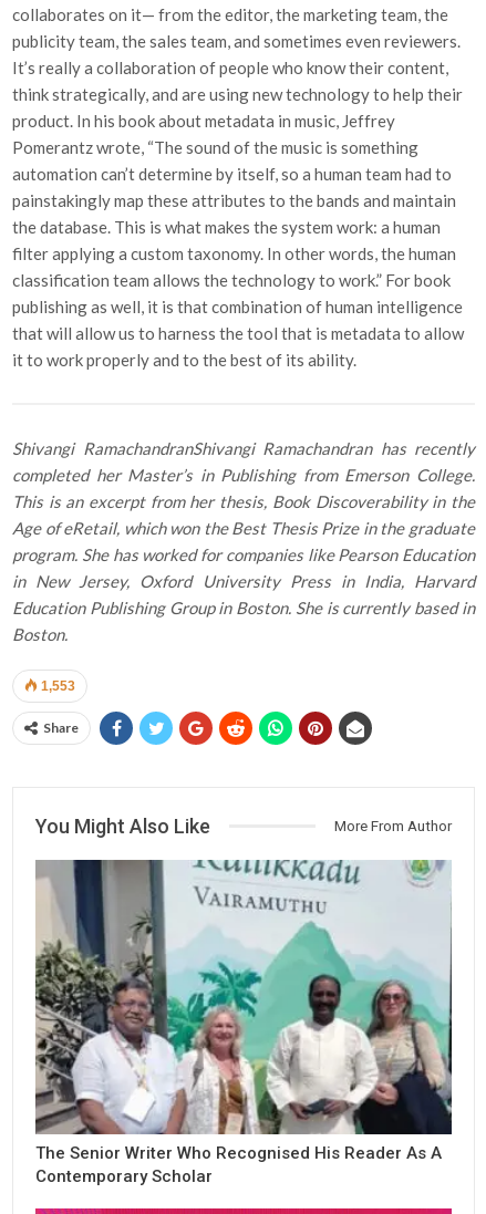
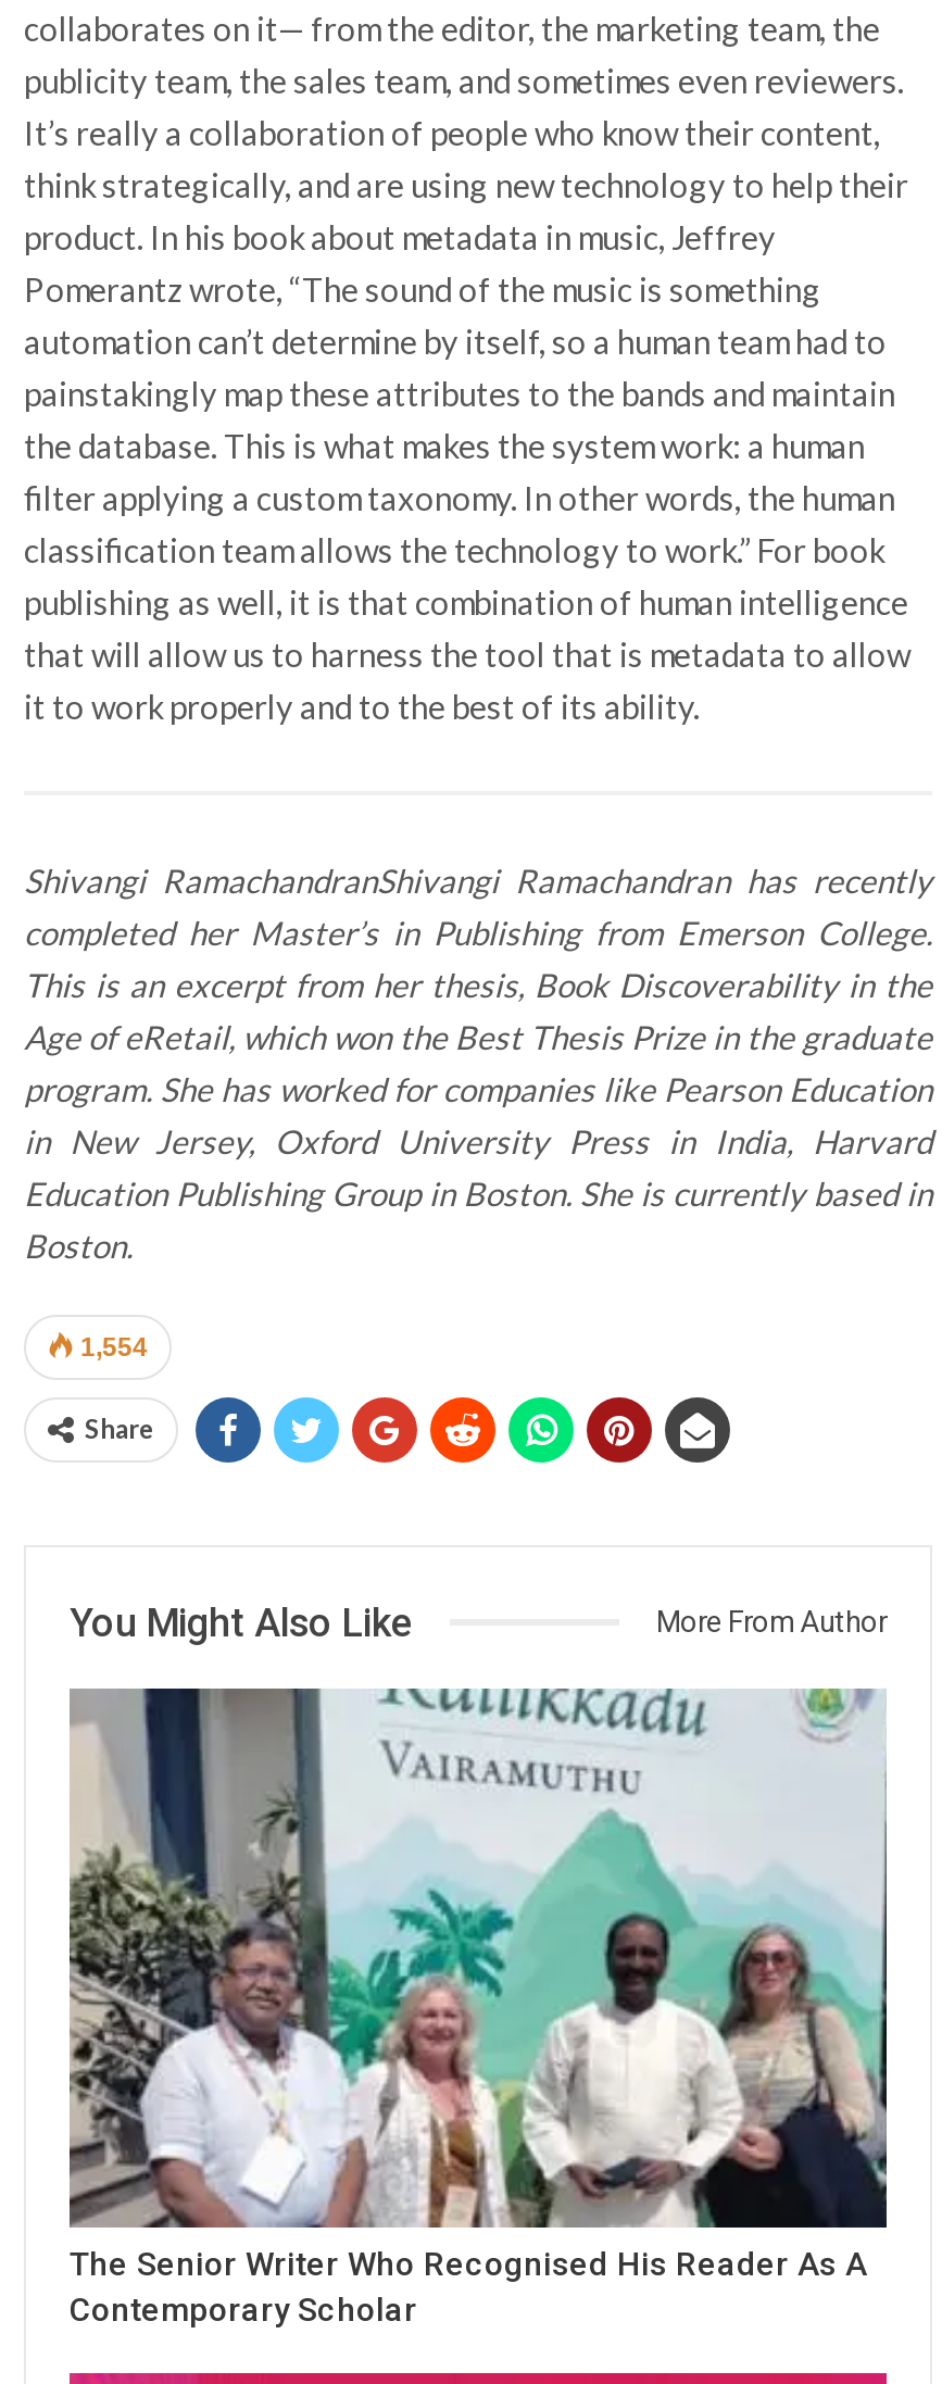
[41,678,75,694] 1,553 -> [80,1332,148,1362] 1,554

